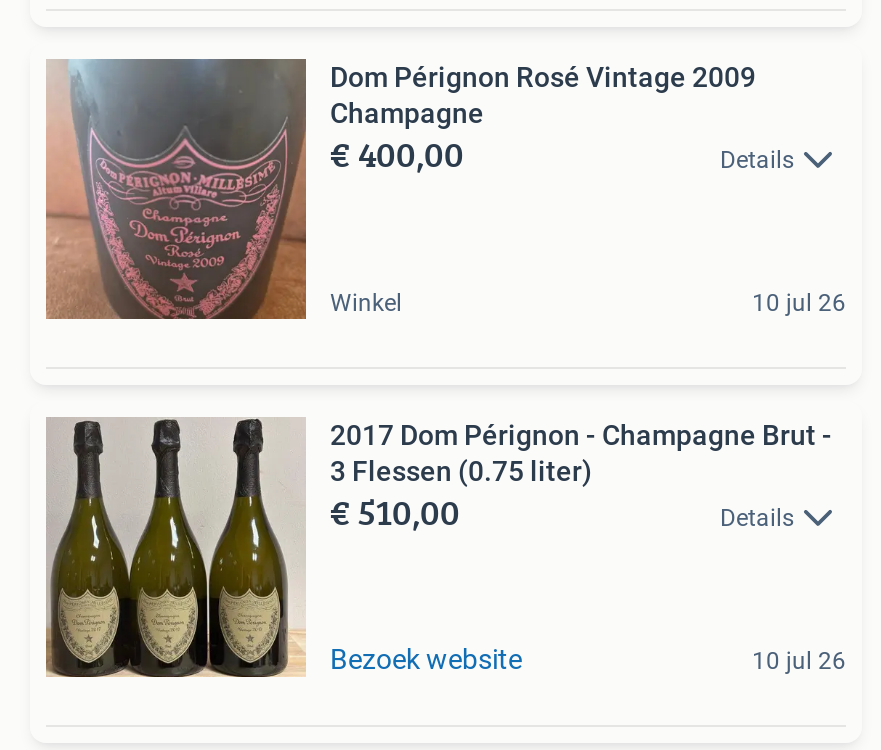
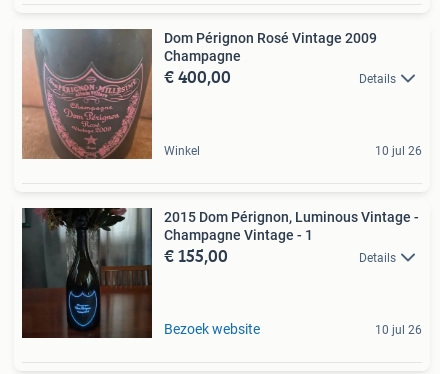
[44,418,832,678] [image] | 2017 Dom Pérignon - Champagne Brut - | 3 Flessen (0.75 liter) | € 510,00 -> [21,207,419,339] [image] | 2015 Dom Pérignon, Luminous Vintage - | Champagne Vintage - 1 | € 155,00

